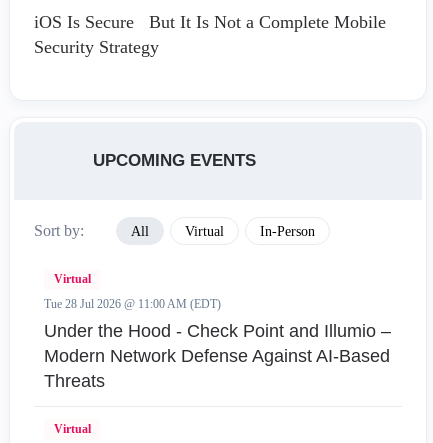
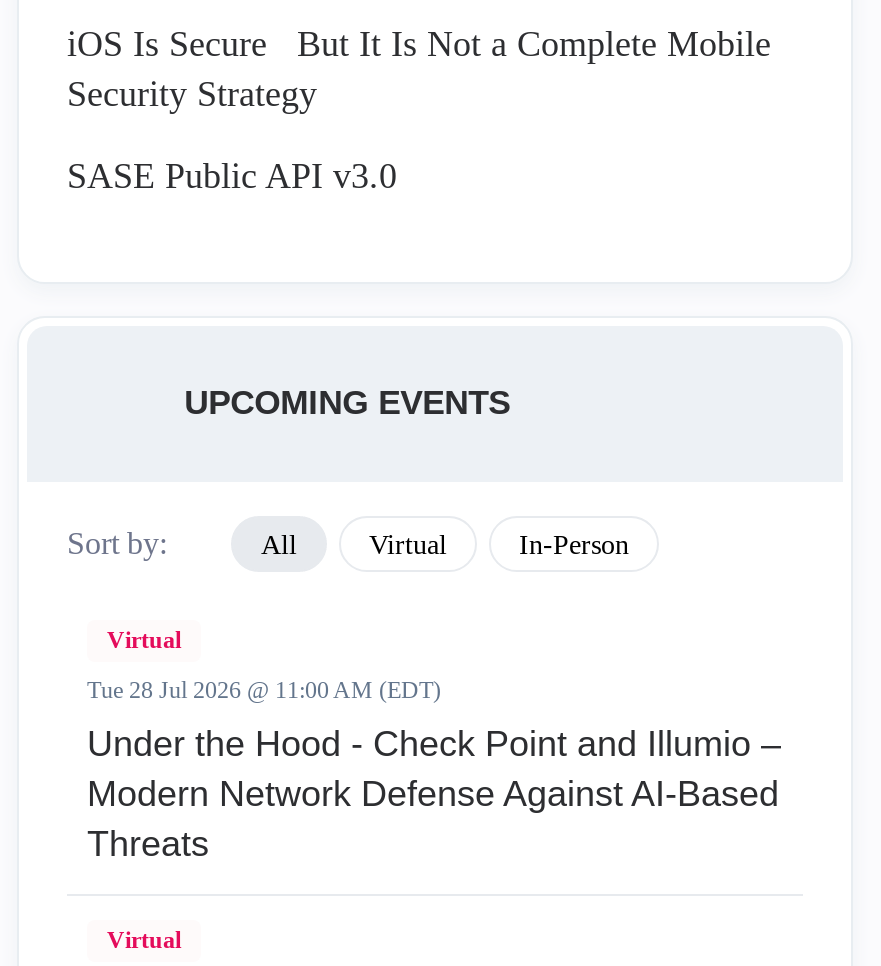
none -> [67,156,397,196] SASE Public API v3.0

